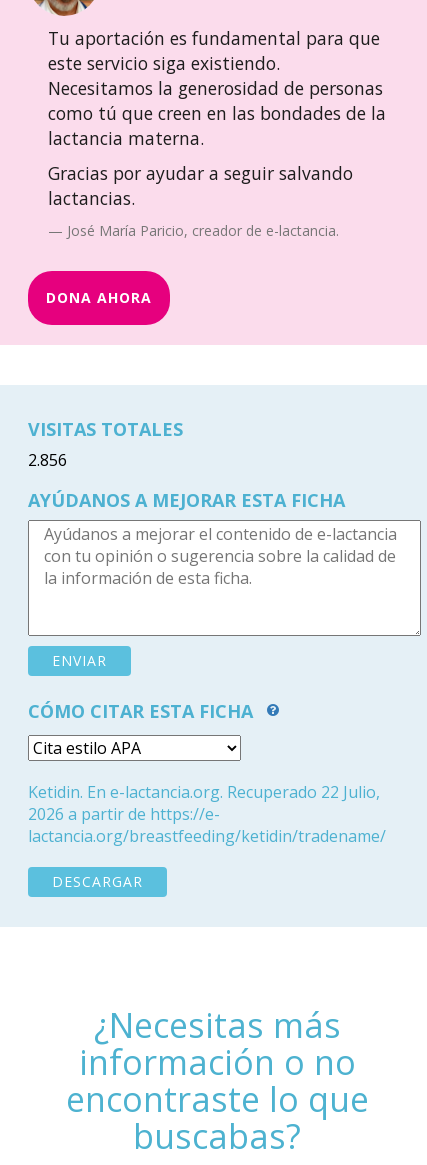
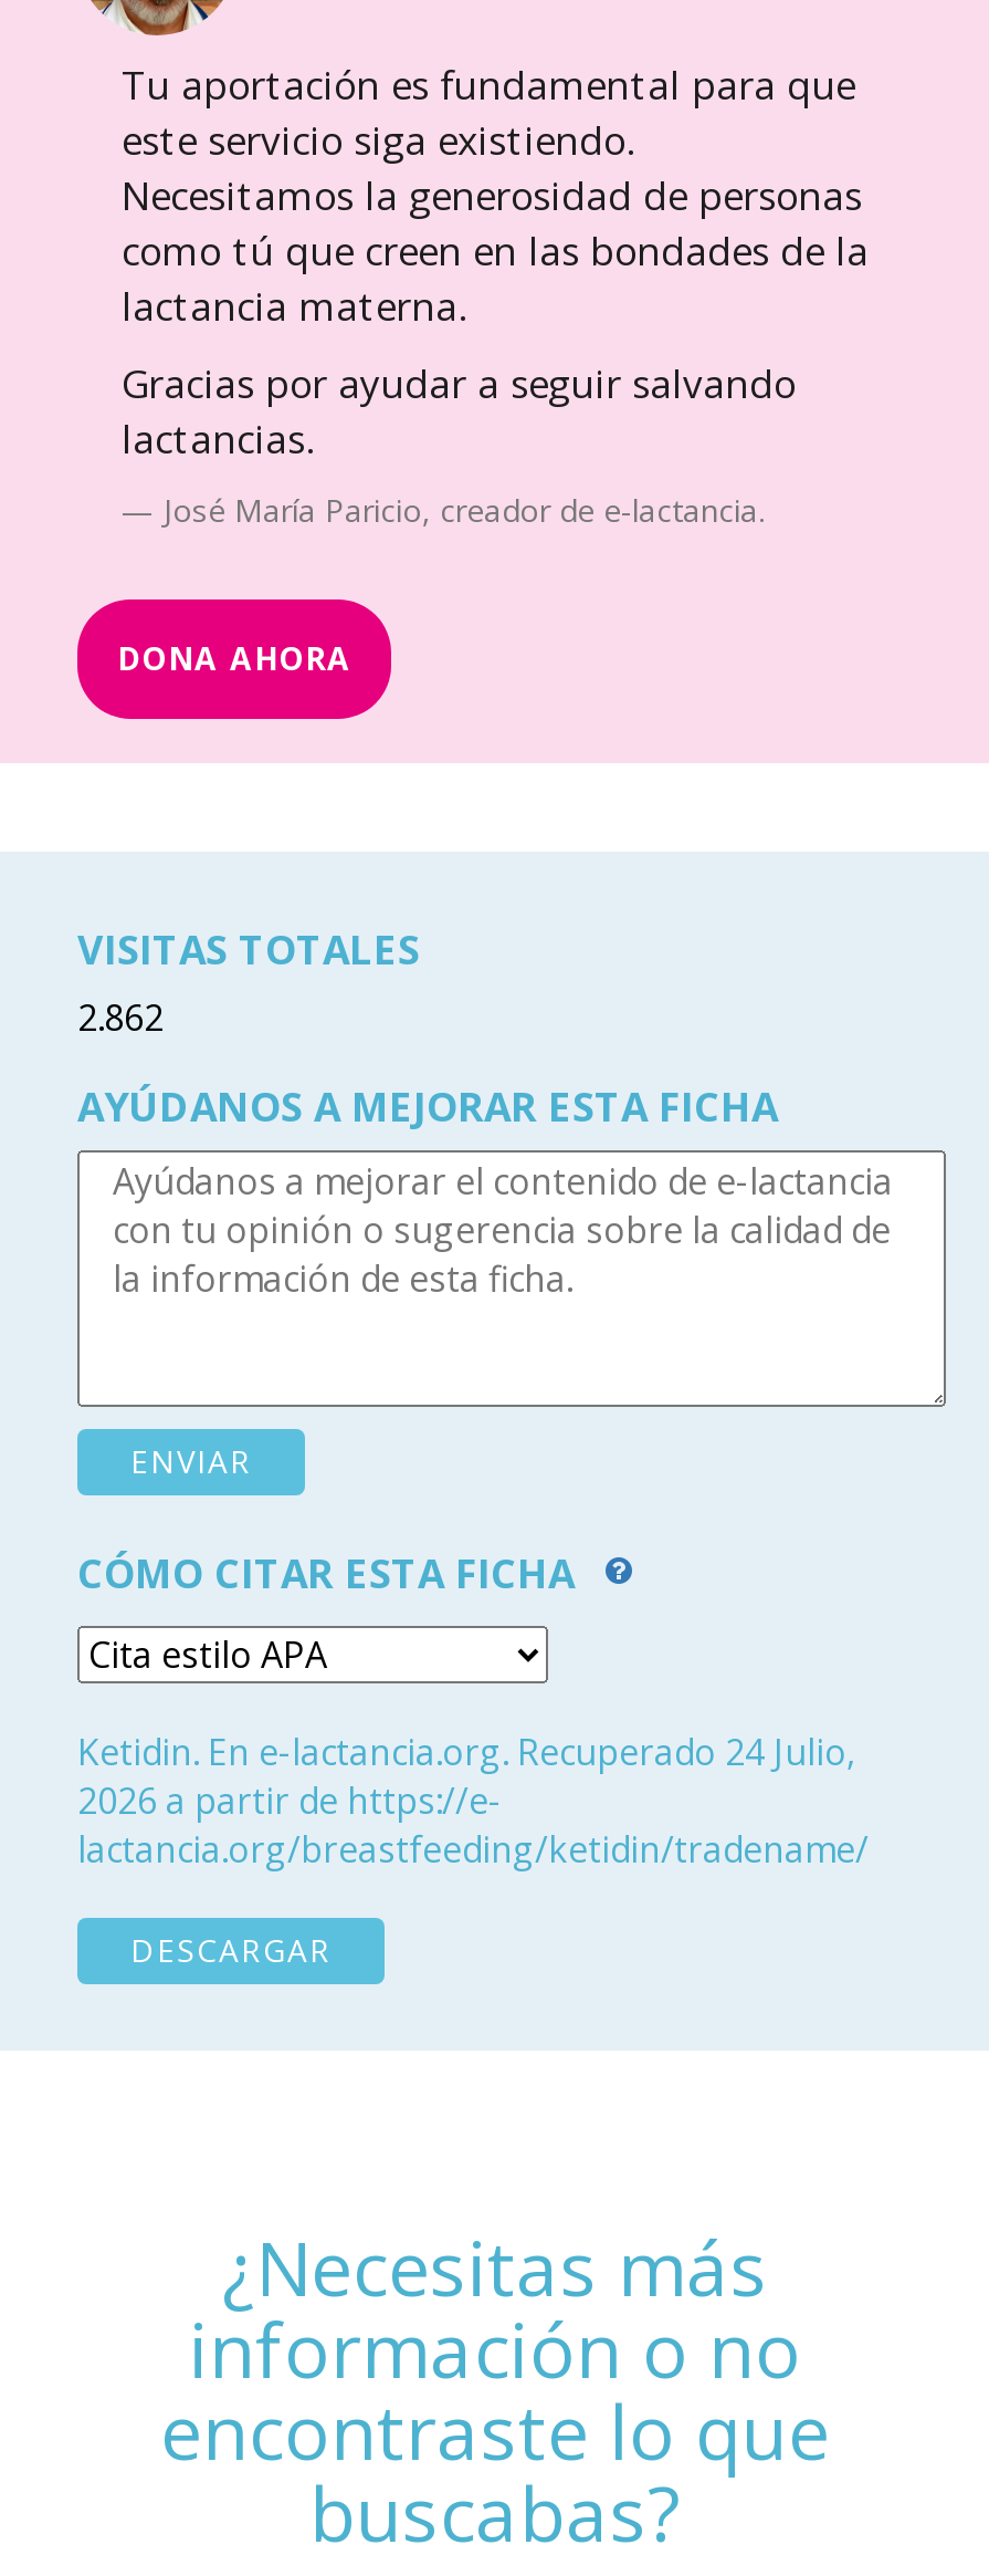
[28,449,67,471] 2.856 -> [77,993,164,1042] 2.862
[28,781,380,803] Ketidin. En e-lactancia.org. Recuperado 22 Julio, -> [77,1728,855,1776] Ketidin. En e-lactancia.org. Recuperado 24 Julio,

